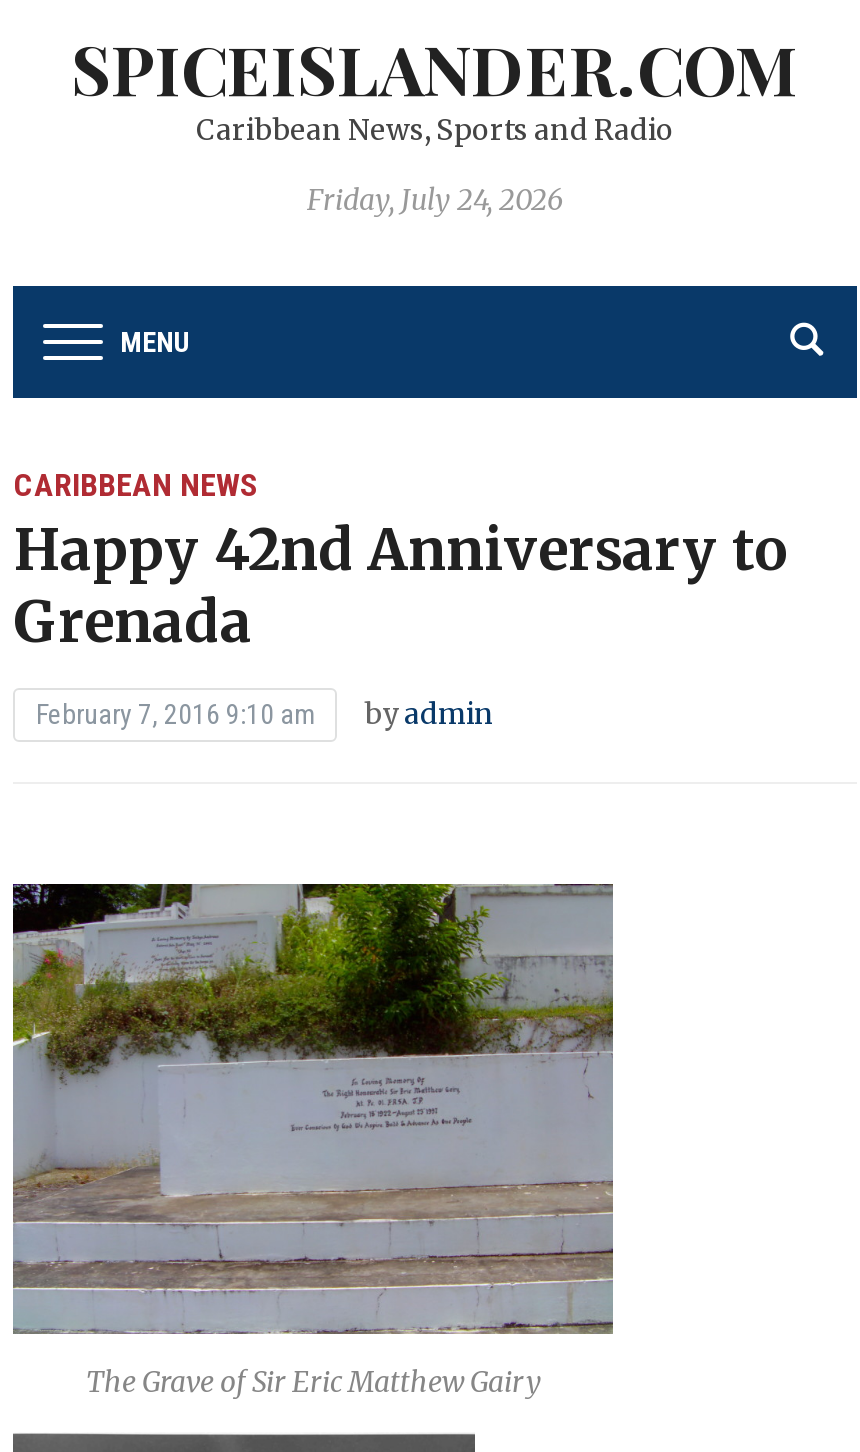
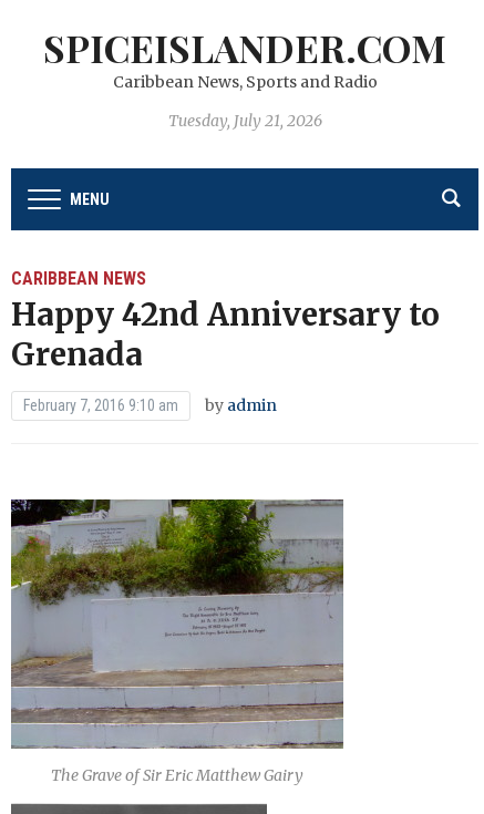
[307,182,563,218] Friday, July 24, 2026 -> [168,111,322,131] Tuesday, July 21, 2026

